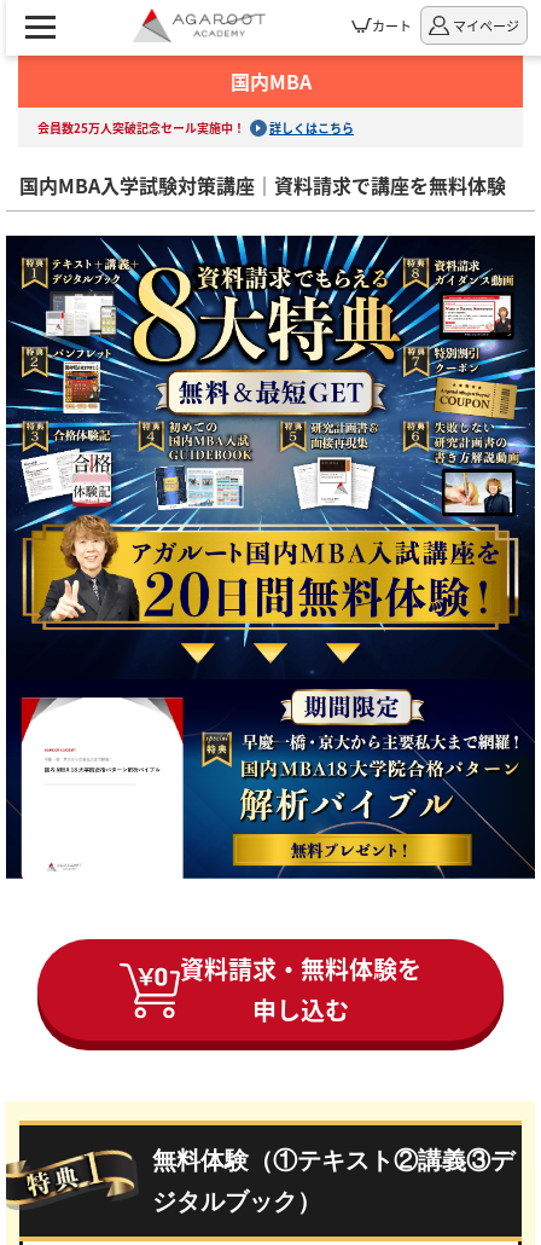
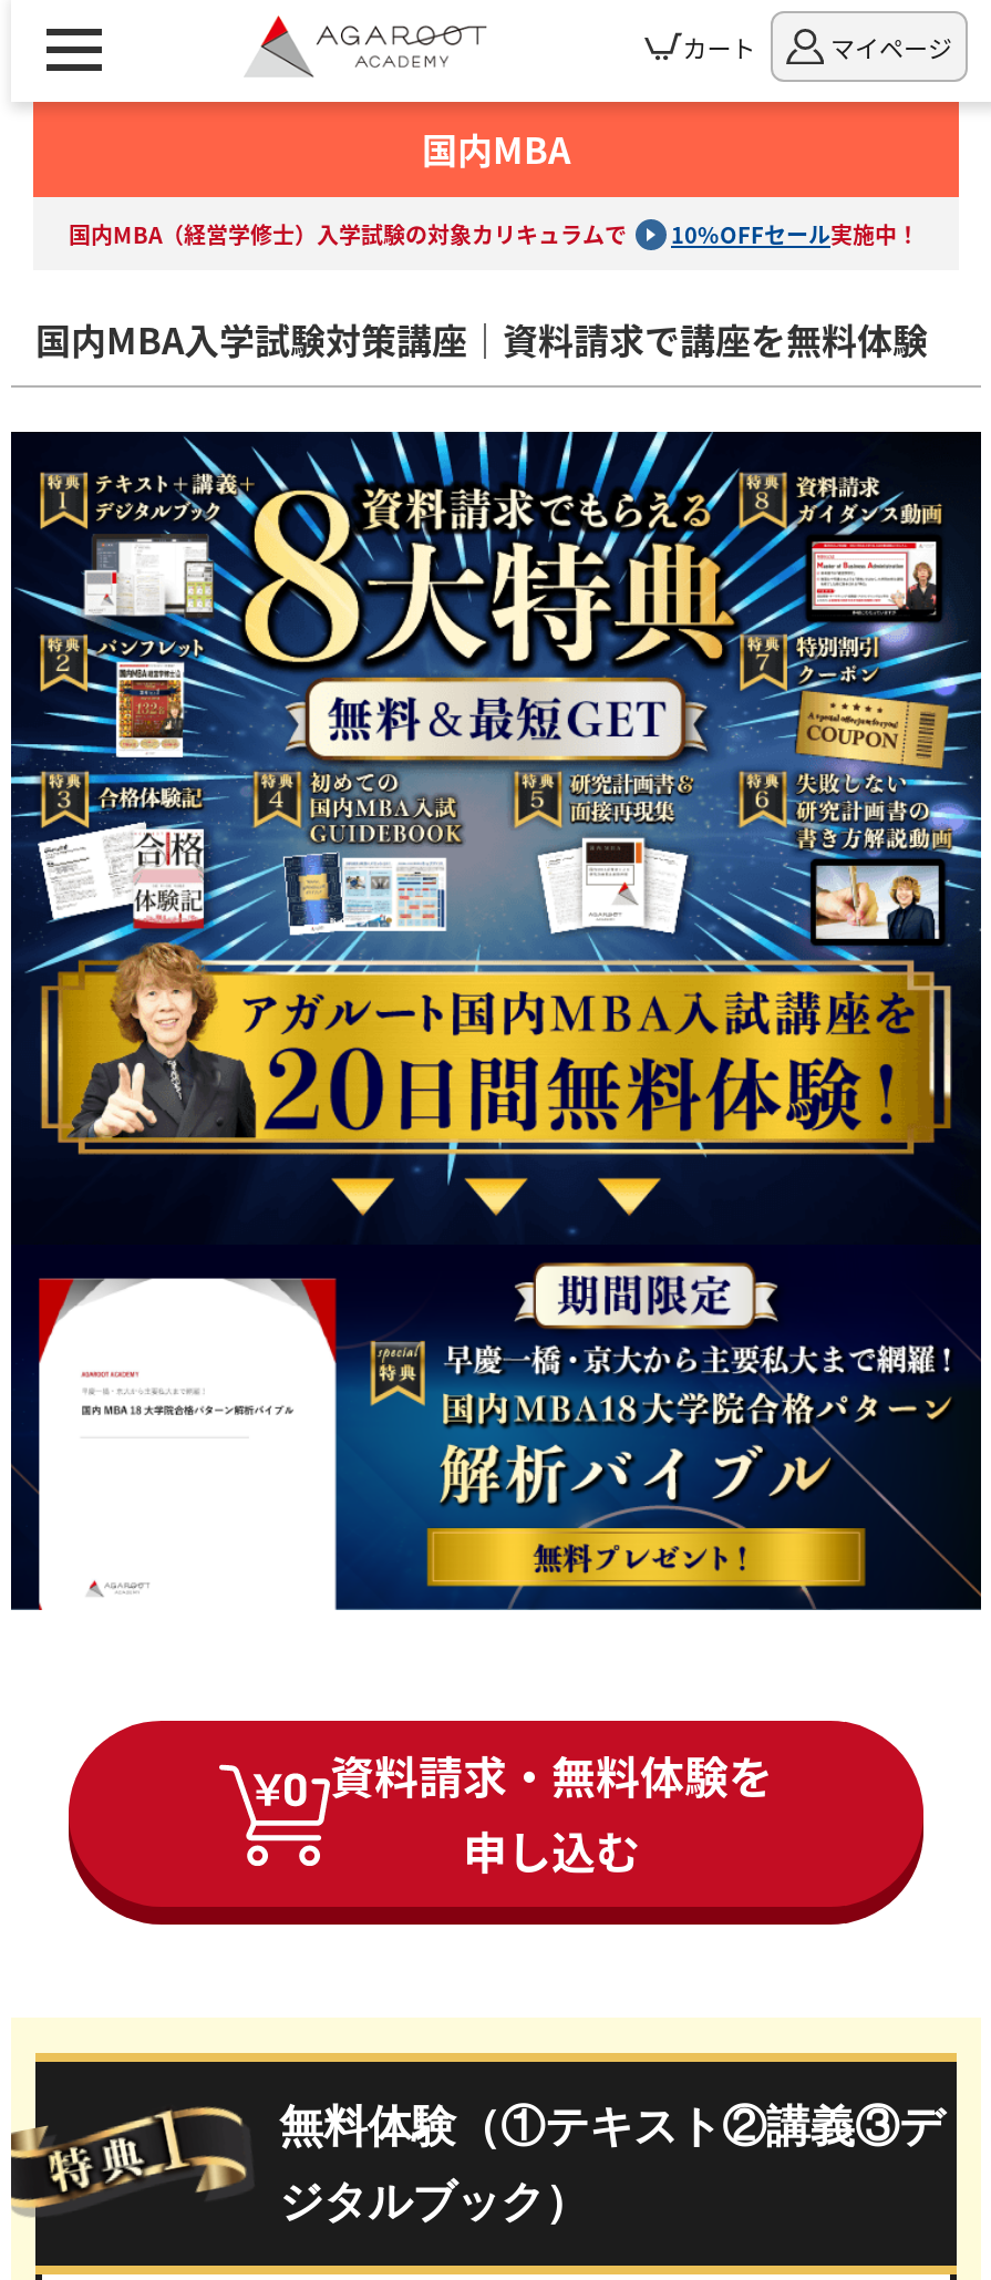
[37,118,354,137] 会員数25万人突破記念セール実施中！ | 詳しくはこちら -> [69,217,919,250] 国内MBA（経営学修士）入学試験の対象カリキュラムで | 10%OFFセール実施中！

